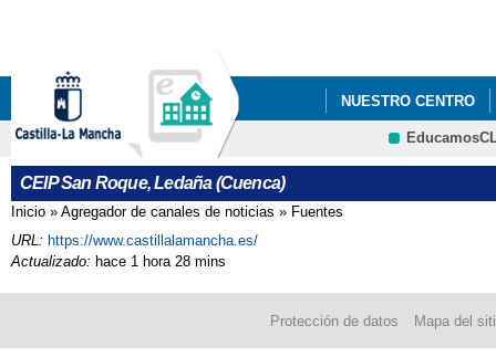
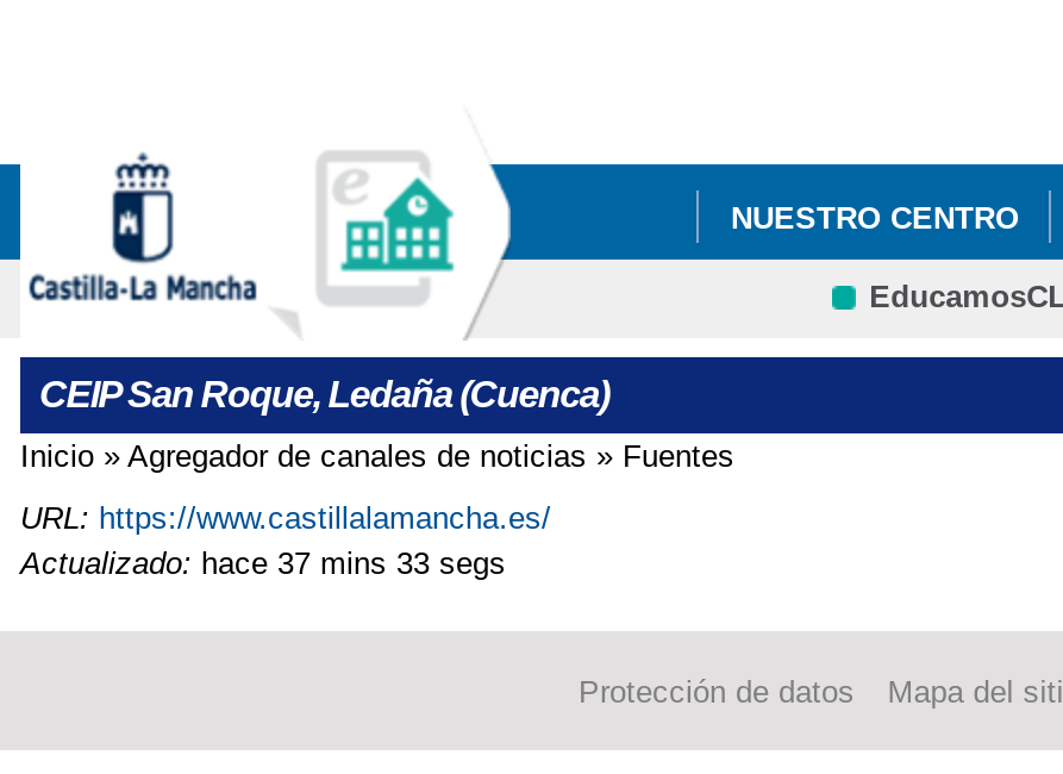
[11,253,226,269] Actualizado: hace 1 hora 28 mins -> [20,545,506,580] Actualizado: hace 37 mins 33 segs

